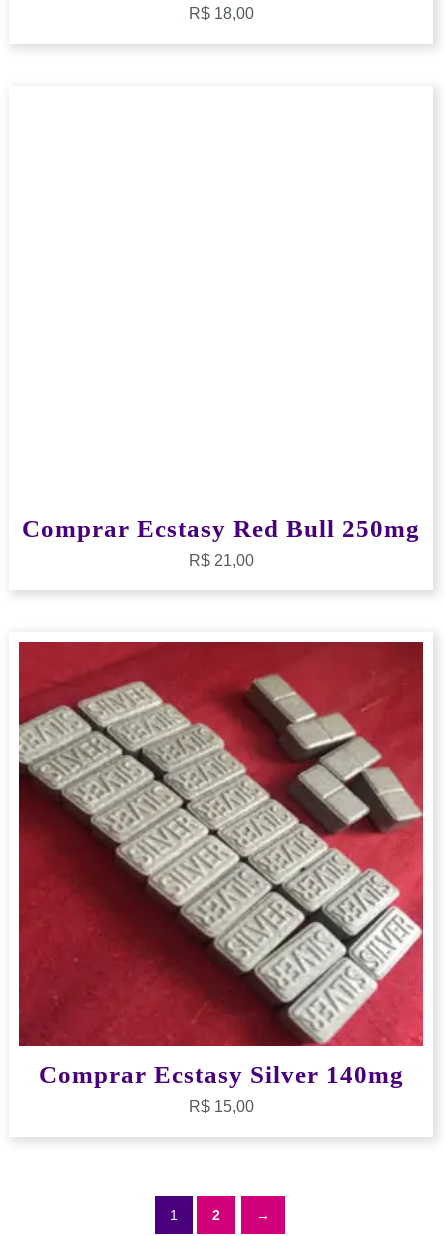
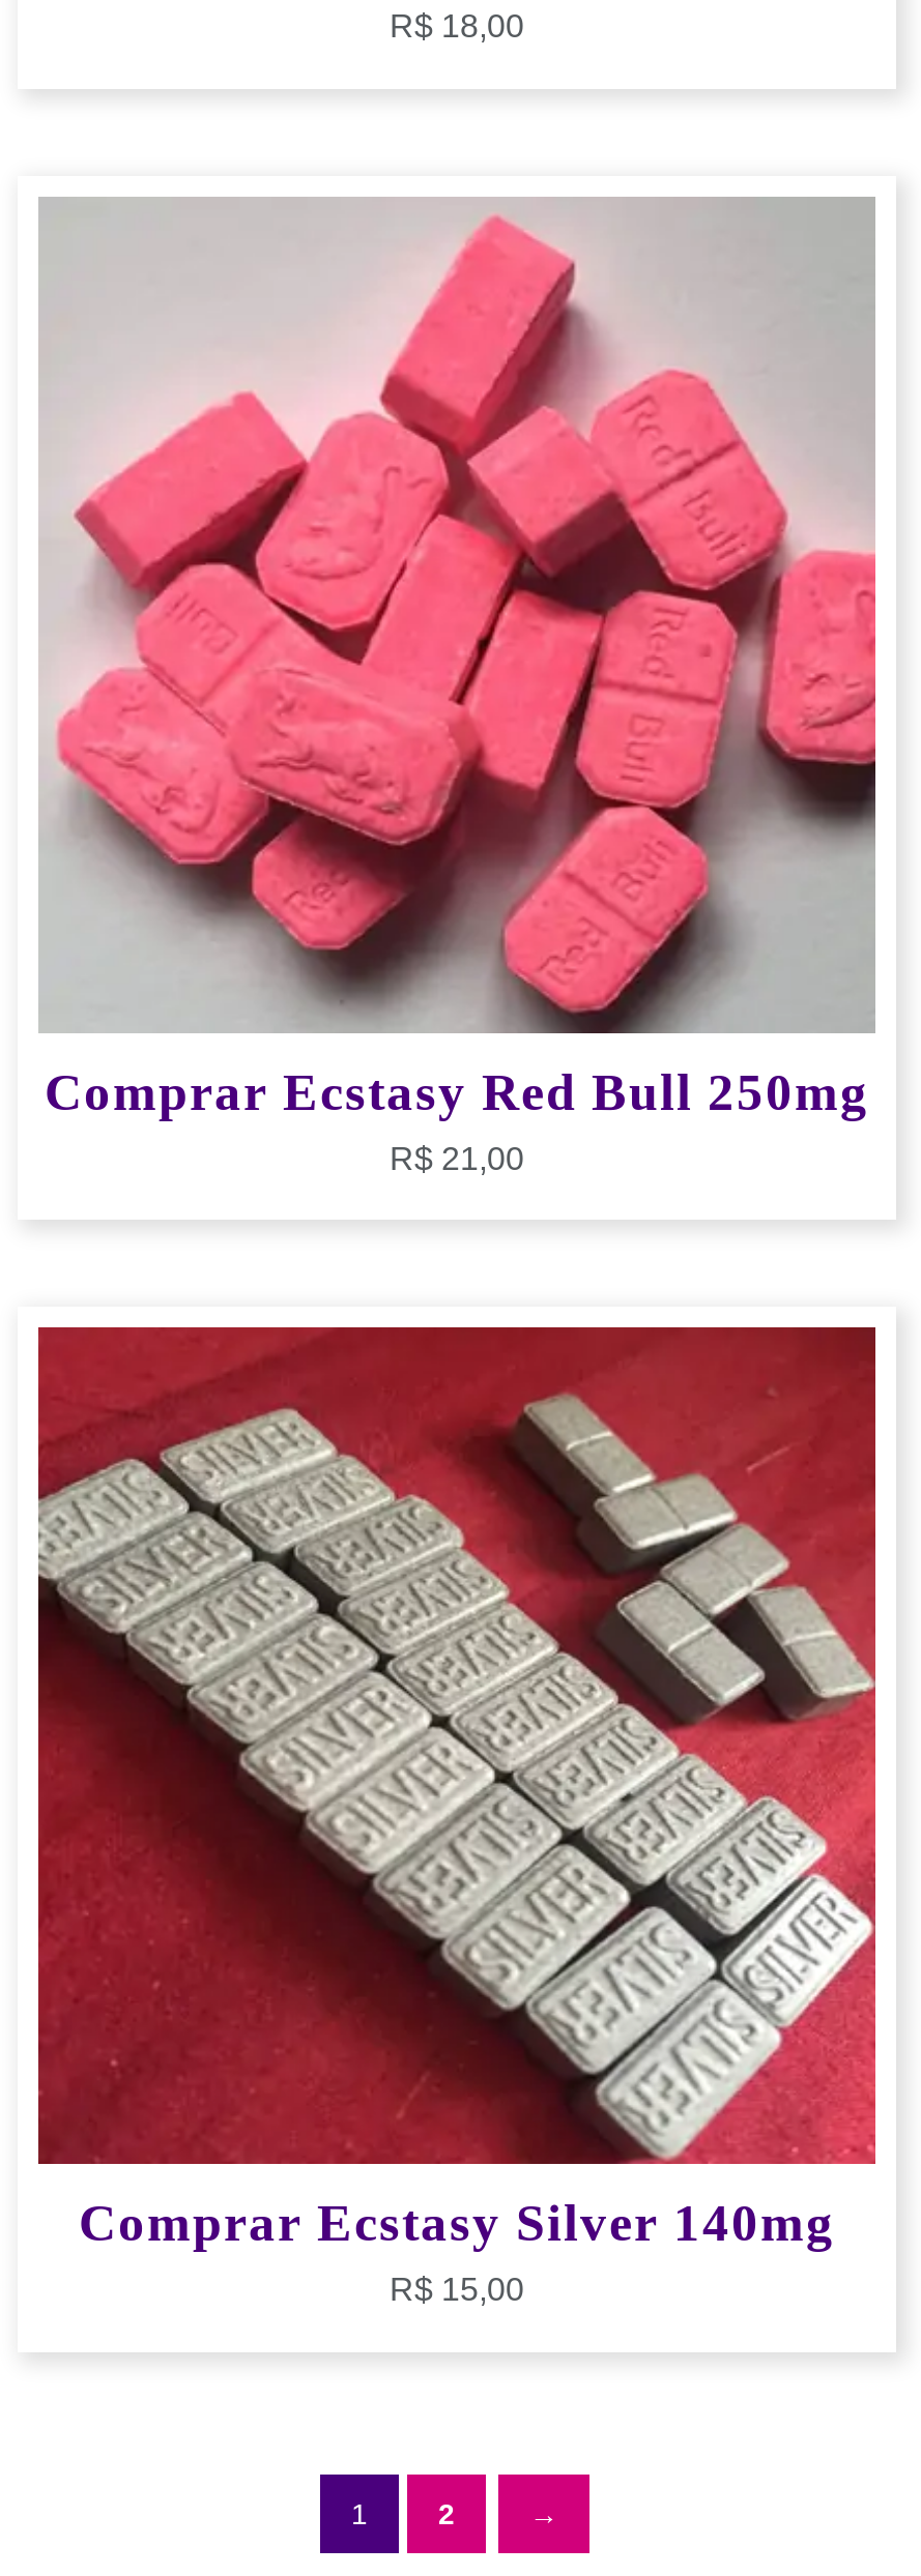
none -> [38,197,877,1035] [image]

